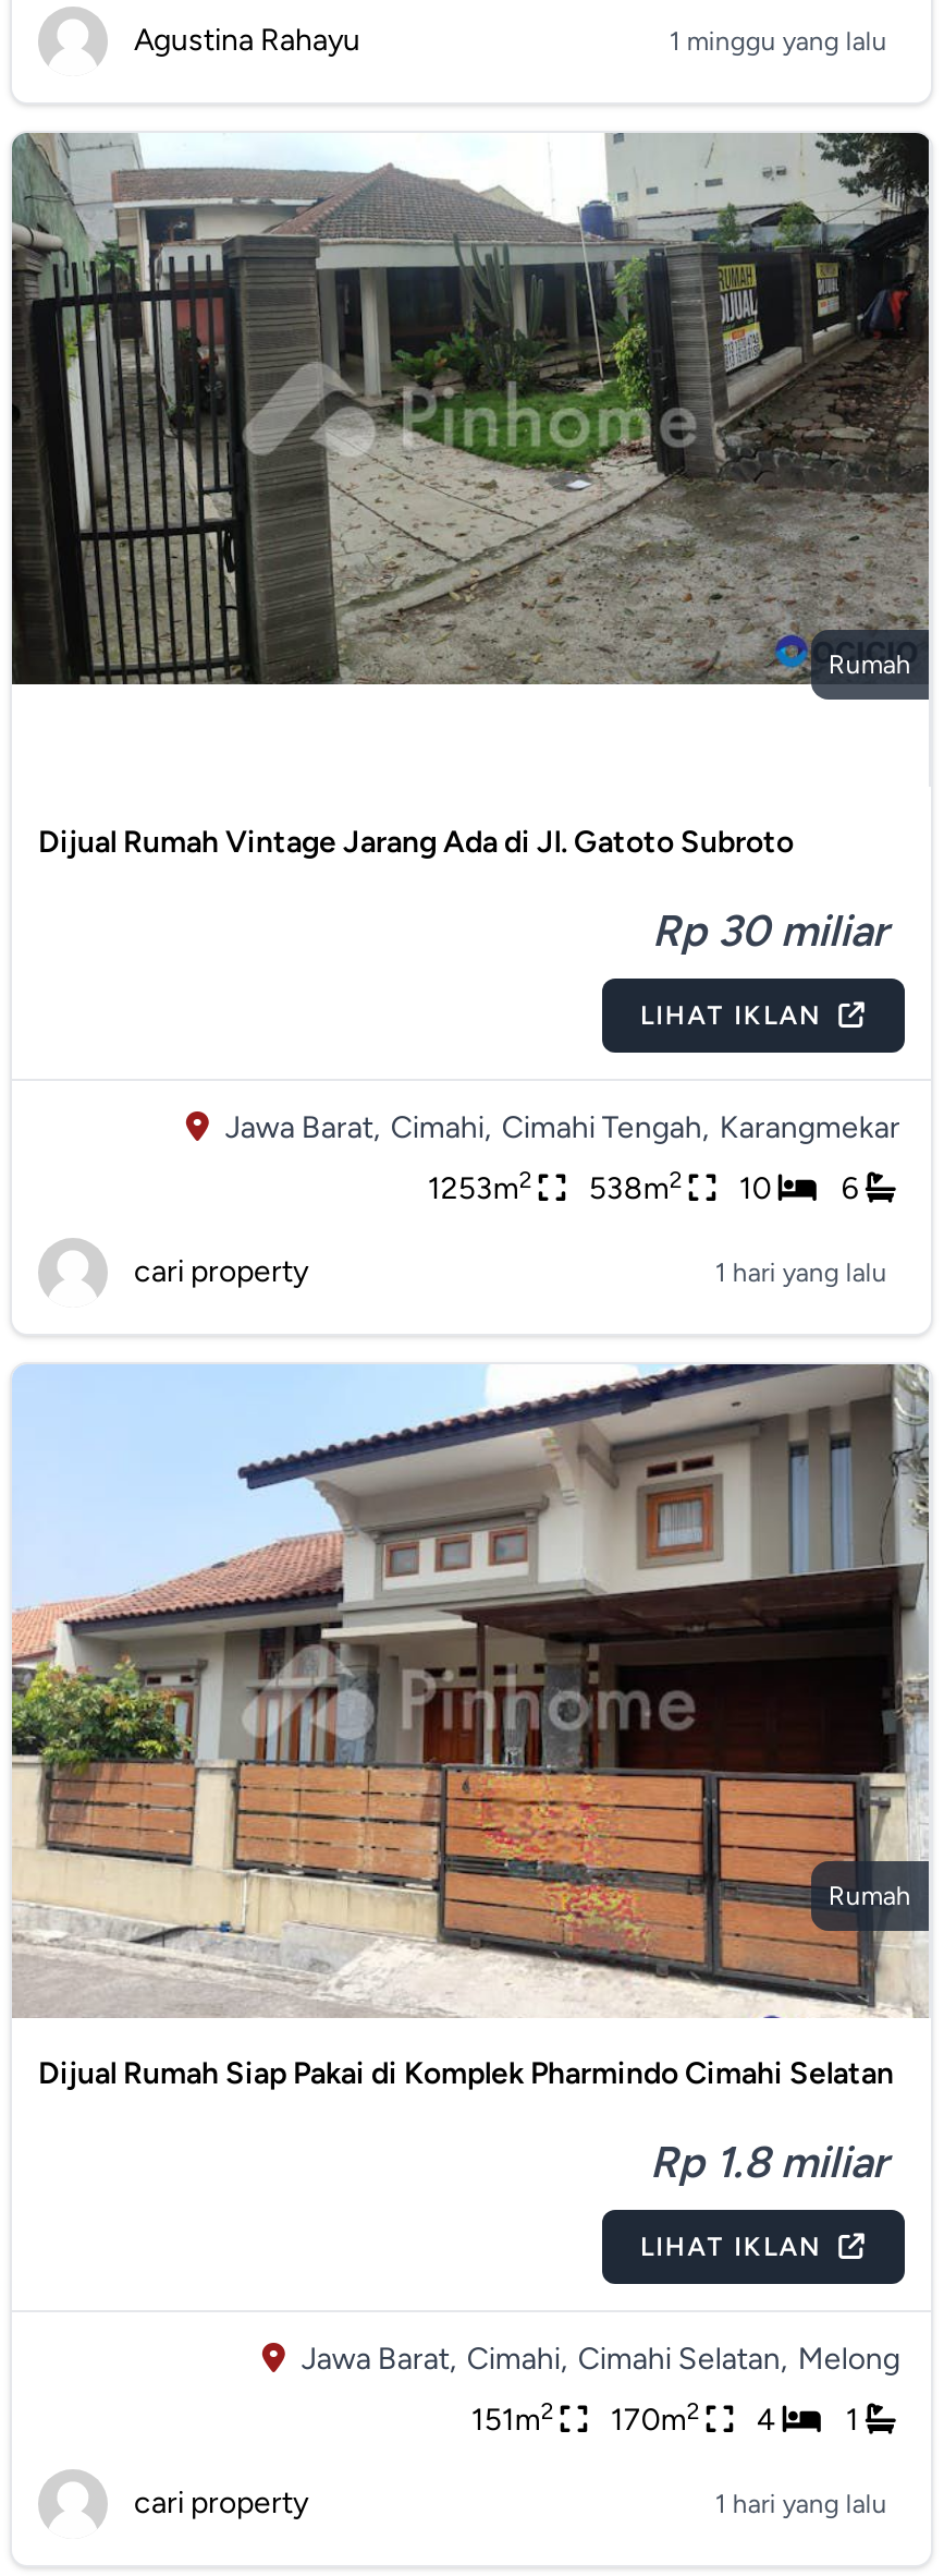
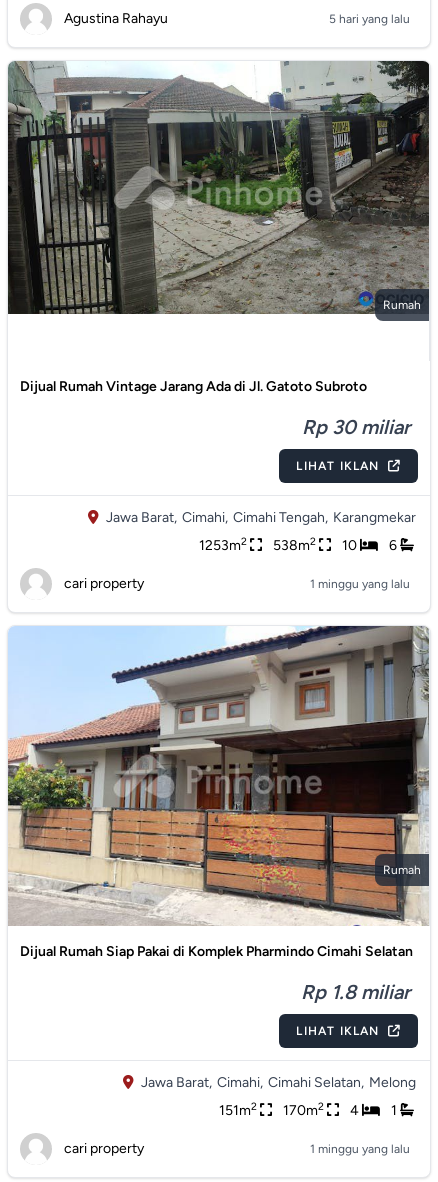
[669,26,887,57] 1 minggu yang lalu -> [329,12,410,26] 5 hari yang lalu
[715,1257,887,1288] 1 hari yang lalu -> [310,577,410,591] 1 minggu yang lalu
[715,2489,887,2519] 1 hari yang lalu -> [310,1142,410,1156] 1 minggu yang lalu

